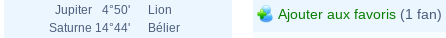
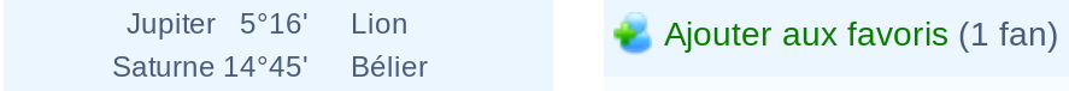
[55,3,172,17] Jupiter 4°50' Lion -> [127,7,409,41] Jupiter 5°16' Lion
[49,21,180,35] Saturne 14°44' Bélier -> [112,50,428,84] Saturne 14°45' Bélier

